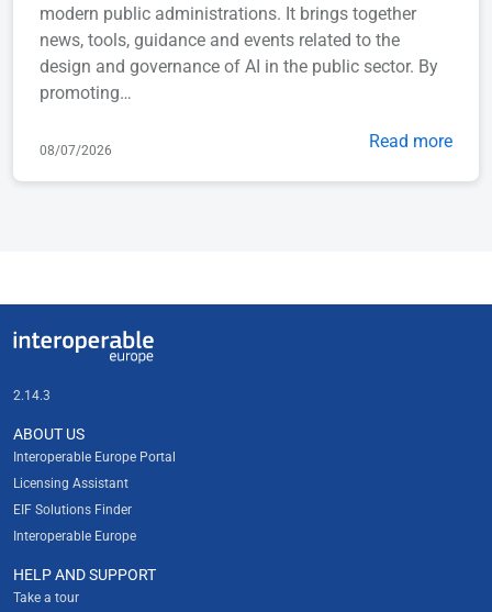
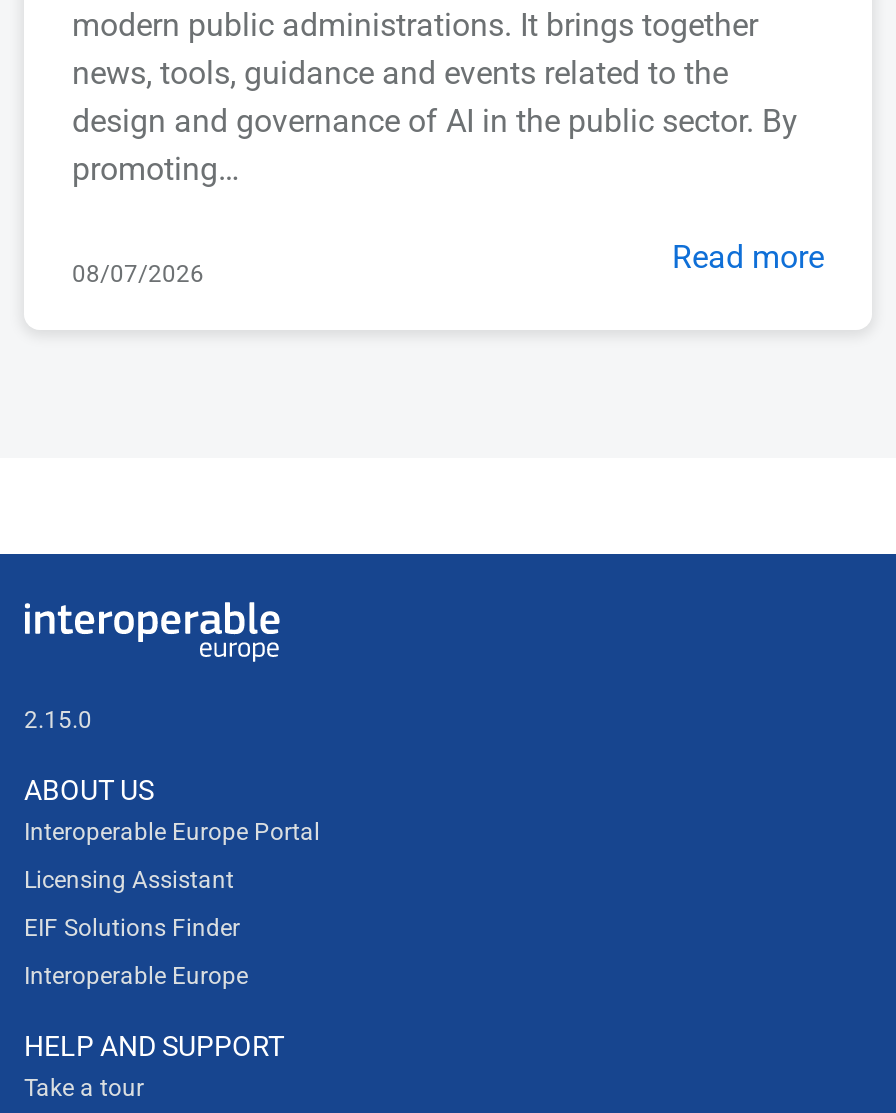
[13,388,51,403] 2.14.3 -> [24,706,92,734] 2.15.0

